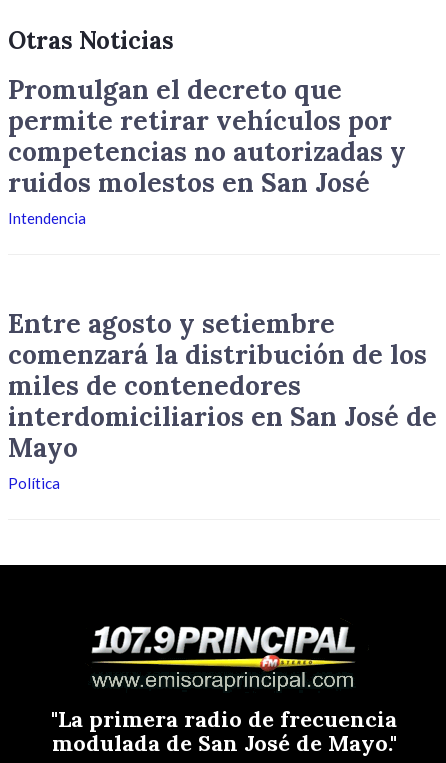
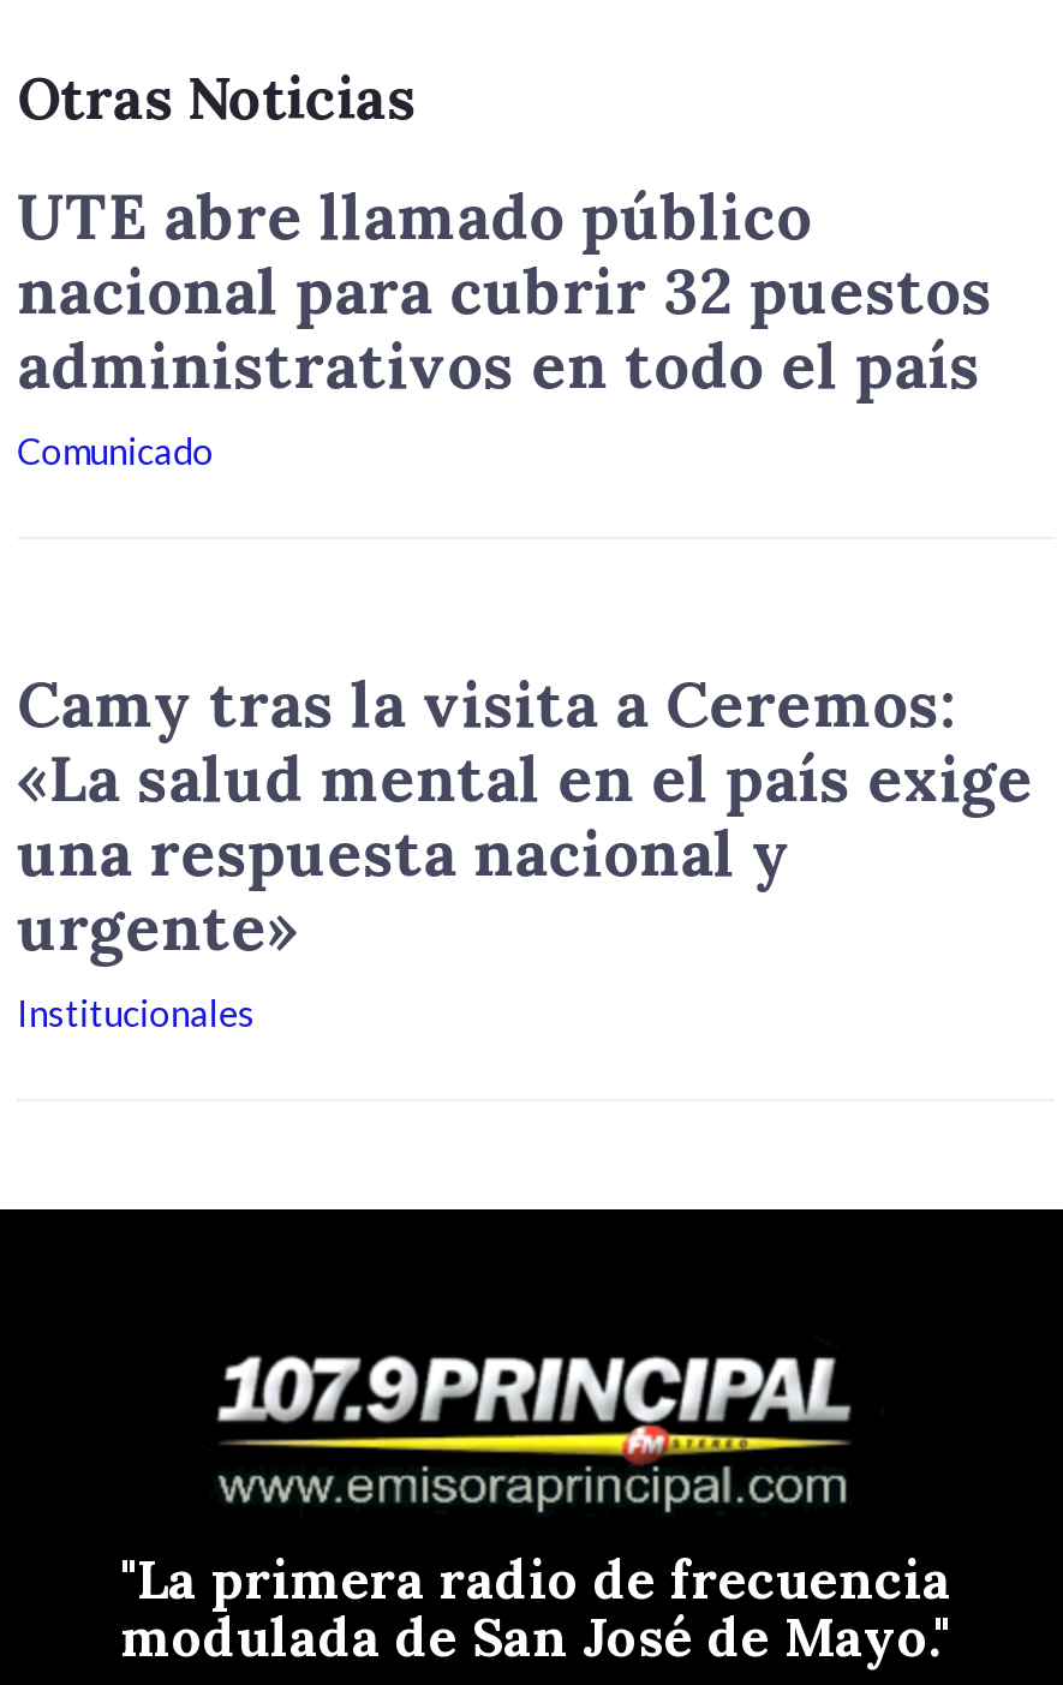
[8,73,406,227] Promulgan el decreto que | permite retirar vehículos por | competencias no autorizadas y | ruidos molestos en San José | Intendencia -> [17,177,992,473] UTE abre llamado público | nacional para cubrir 32 puestos | administrativos en todo el país | Comunicado
[8,307,437,492] Entre agosto y setiembre | comenzará la distribución de los | miles de contenedores | interdomiciliarios en San José de | Mayo | Política -> [17,664,1033,1034] Camy tras la visita a Ceremos: | «La salud mental en el país exige | una respuesta nacional y | urgente» | Institucionales

